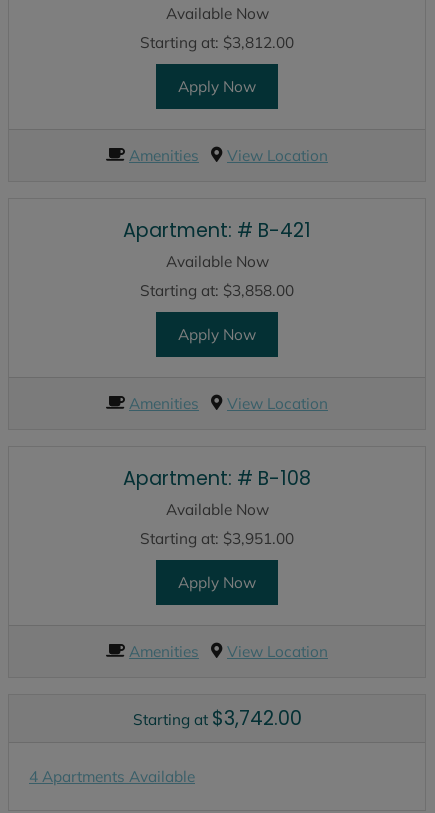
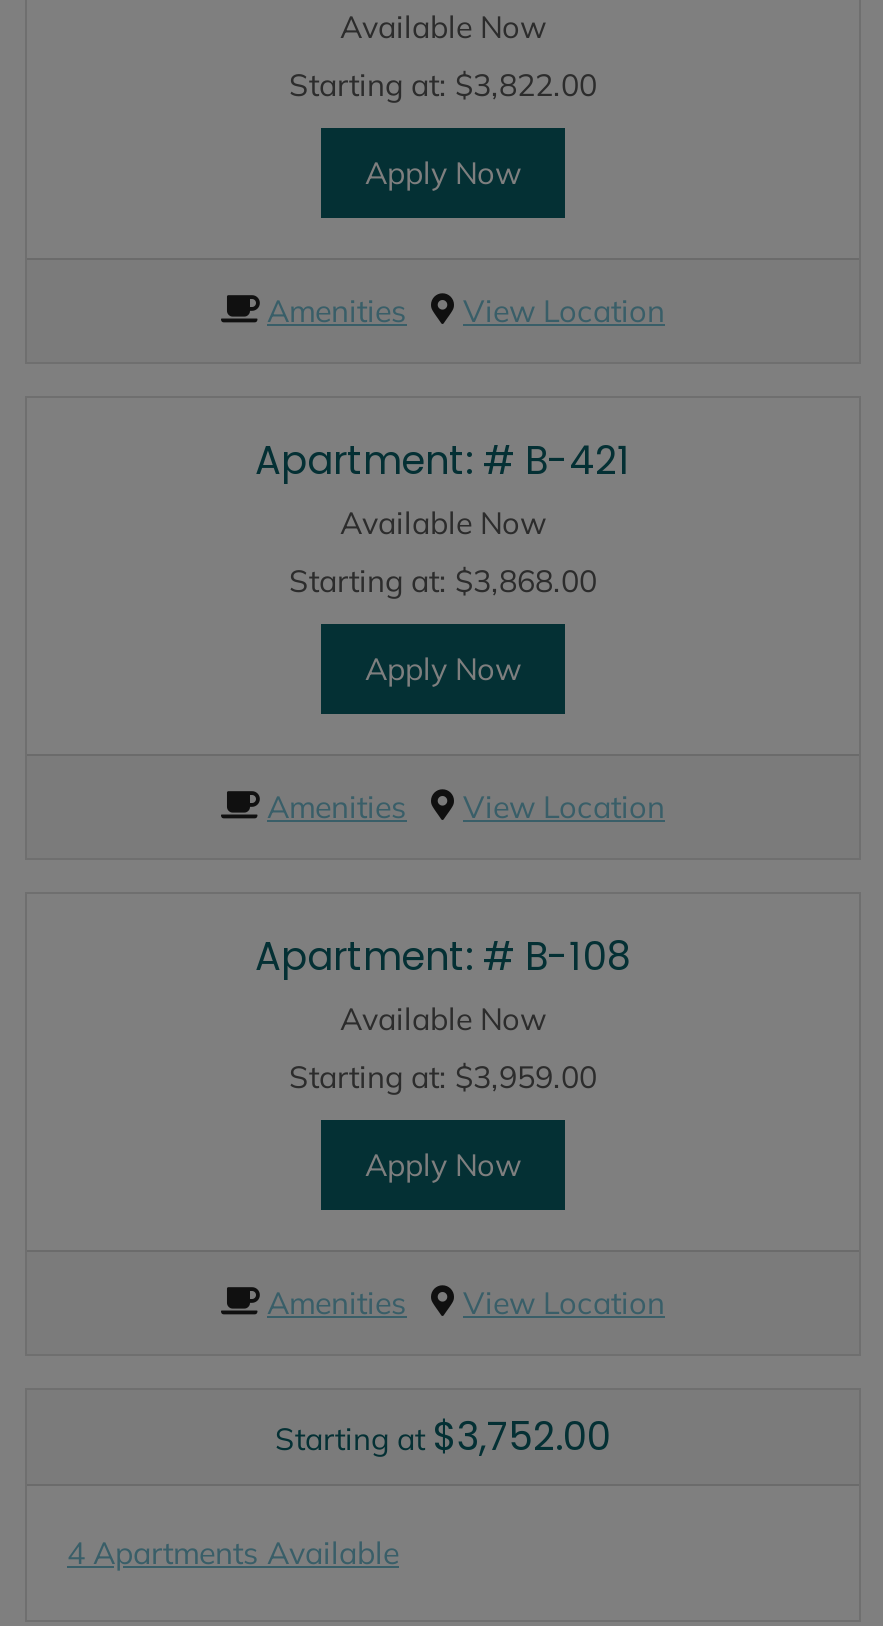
[140,33,294,52] Starting at: $3,812.00 -> [289,67,597,105] Starting at: $3,822.00
[140,281,294,300] Starting at: $3,858.00 -> [289,563,597,601] Starting at: $3,868.00
[140,529,294,548] Starting at: $3,951.00 -> [289,1059,597,1097] Starting at: $3,959.00
[132,705,301,732] Starting at $3,742.00 -> [275,1411,611,1465] Starting at $3,752.00

